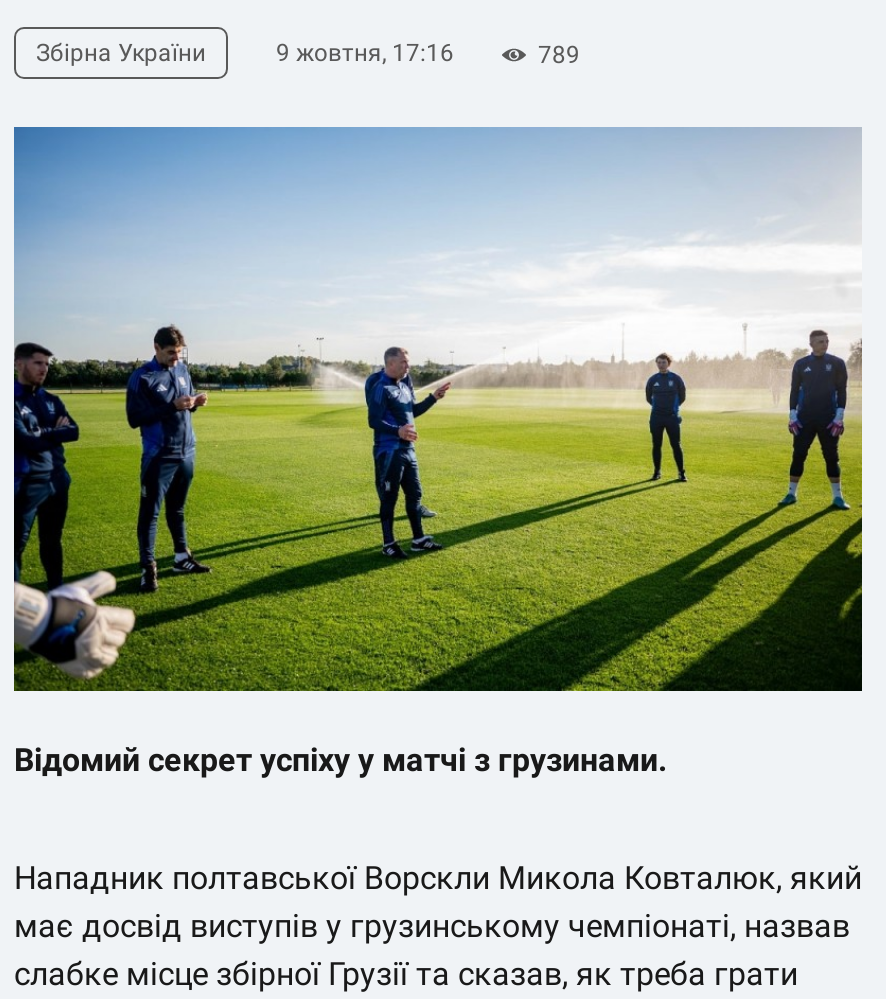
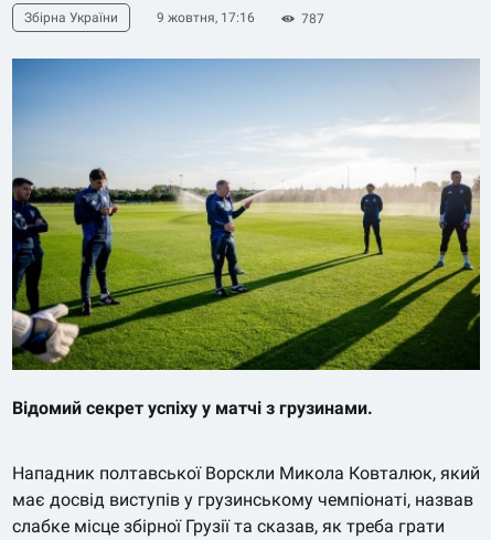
[532,40,580,68] 789 -> [298,10,324,26] 787

